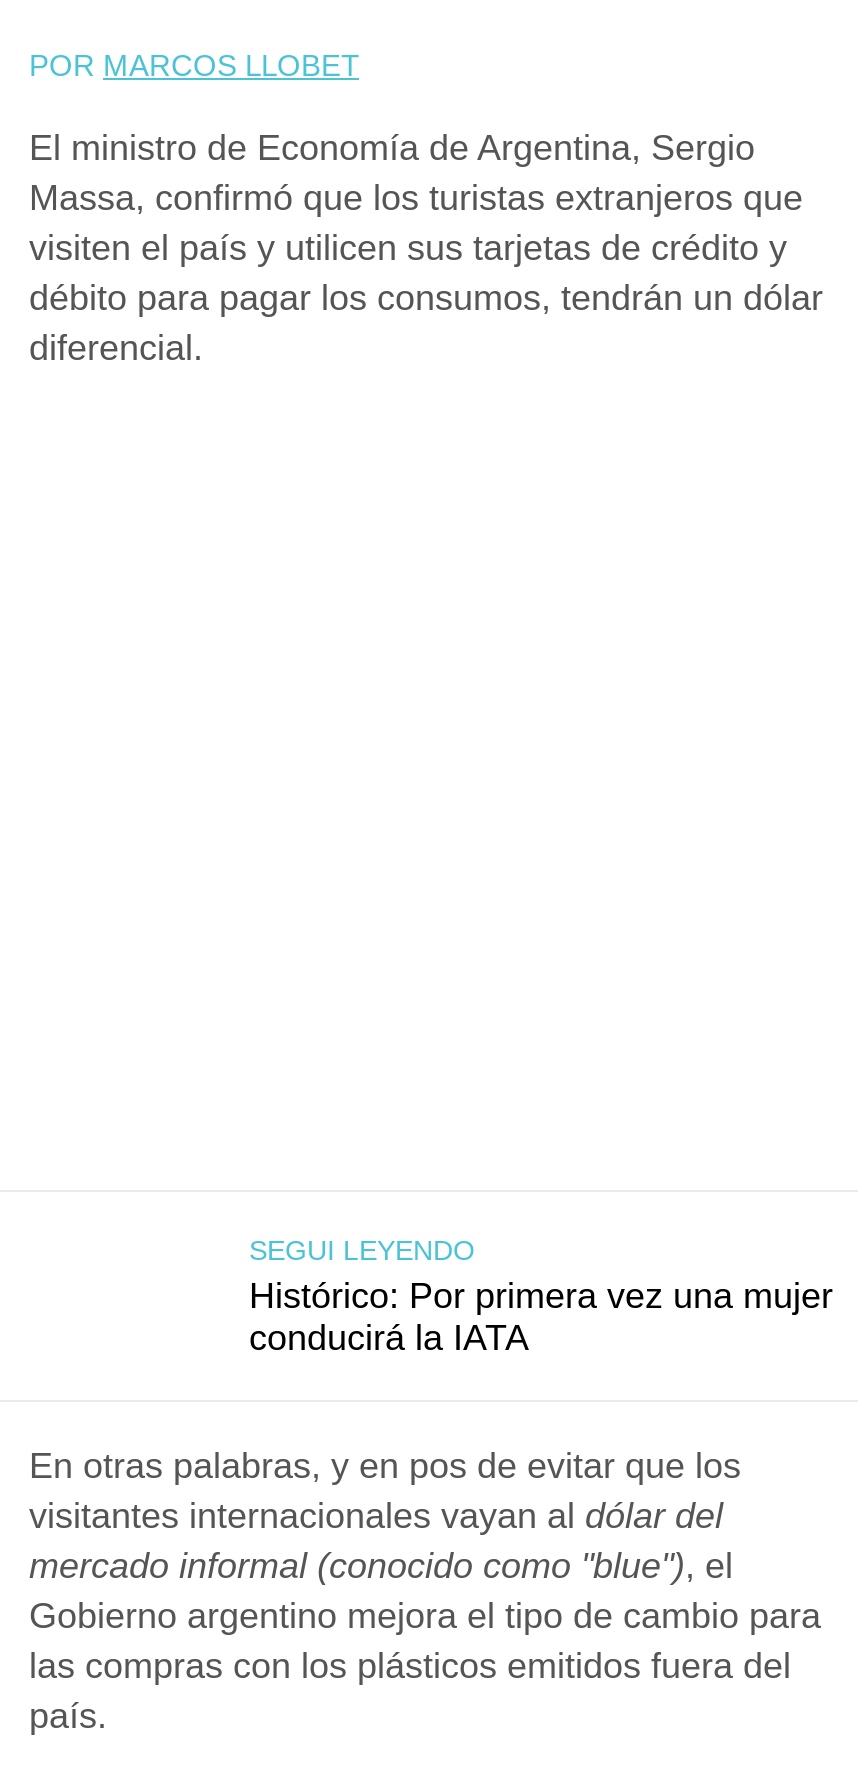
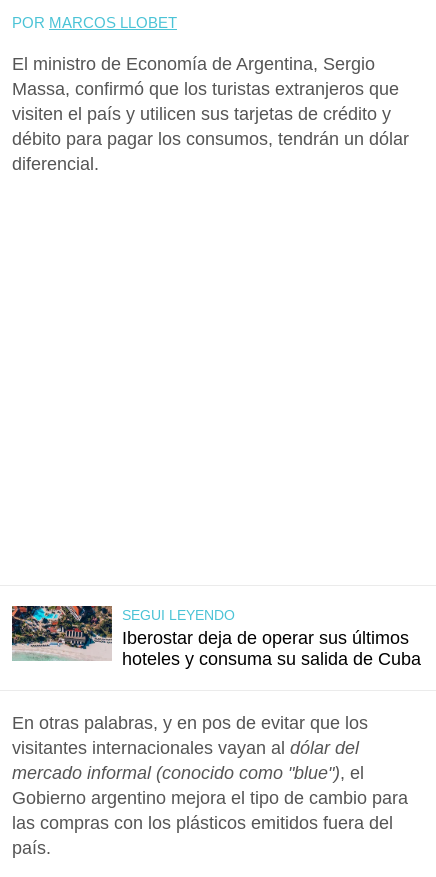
none -> [11,605,113,662] [image]
[249,1276,833,1358] Histórico: Por primera vez una mujer | conducirá la IATA -> [122,628,421,669] Iberostar deja de operar sus últimos | hoteles y consuma su salida de Cuba

